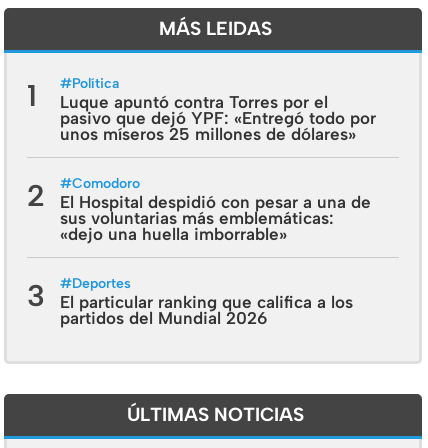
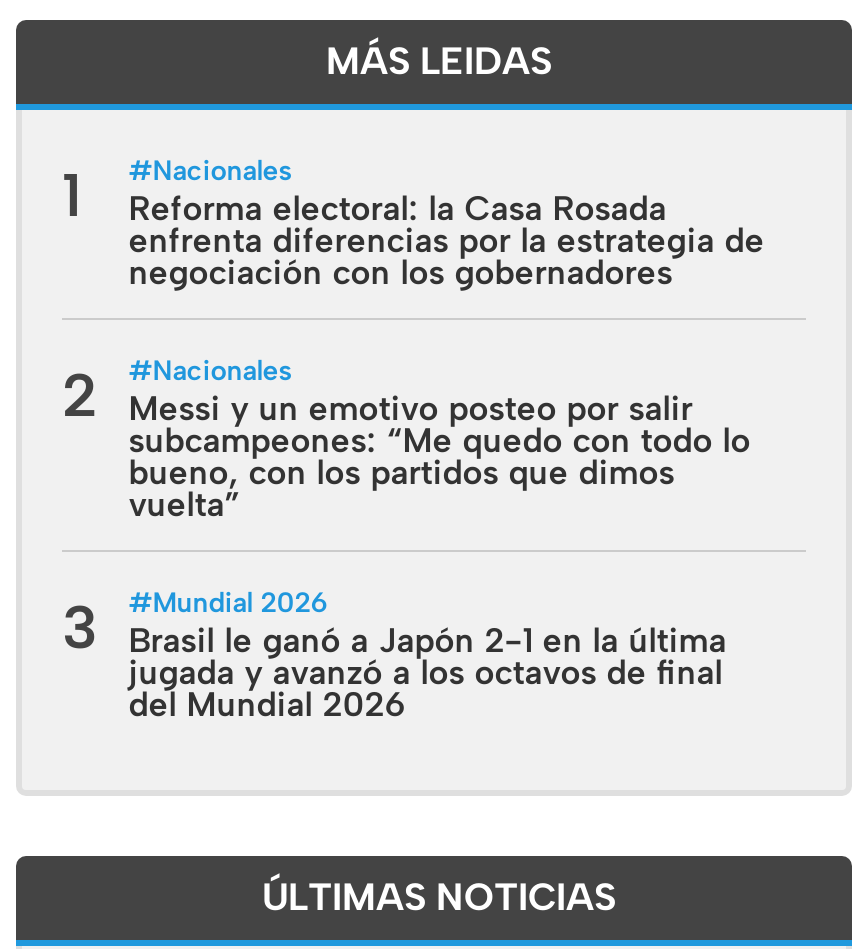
[60,75,376,144] #Política | Luque apuntó contra Torres por el | pasivo que dejó YPF: «Entregó todo por | unos míseros 25 millones de dólares» -> [128,153,764,291] #Nacionales | Reforma electoral: la Casa Rosada | enfrenta diferencias por la estrategia de | negociación con los gobernadores
[60,175,371,244] #Comodoro | El Hospital despidió con pesar a una de | sus voluntarias más emblemáticas: | «dejo una huella imborrable» -> [128,353,750,523] #Nacionales | Messi y un emotivo posteo por salir | subcampeones: “Me quedo con todo lo | bueno, con los partidos que dimos | vuelta”
[60,275,353,328] #Deportes | El particular ranking que califica a los | partidos del Mundial 2026 -> [128,585,726,723] #Mundial 2026 | Brasil le ganó a Japón 2-1 en la última | jugada y avanzó a los octavos de final | del Mundial 2026

